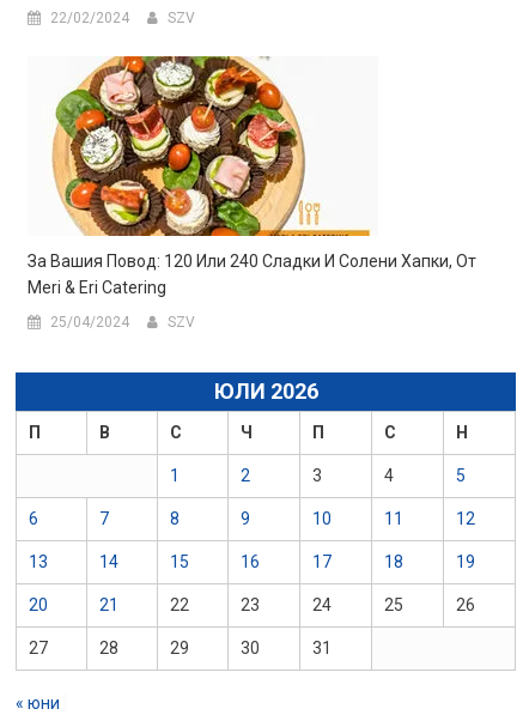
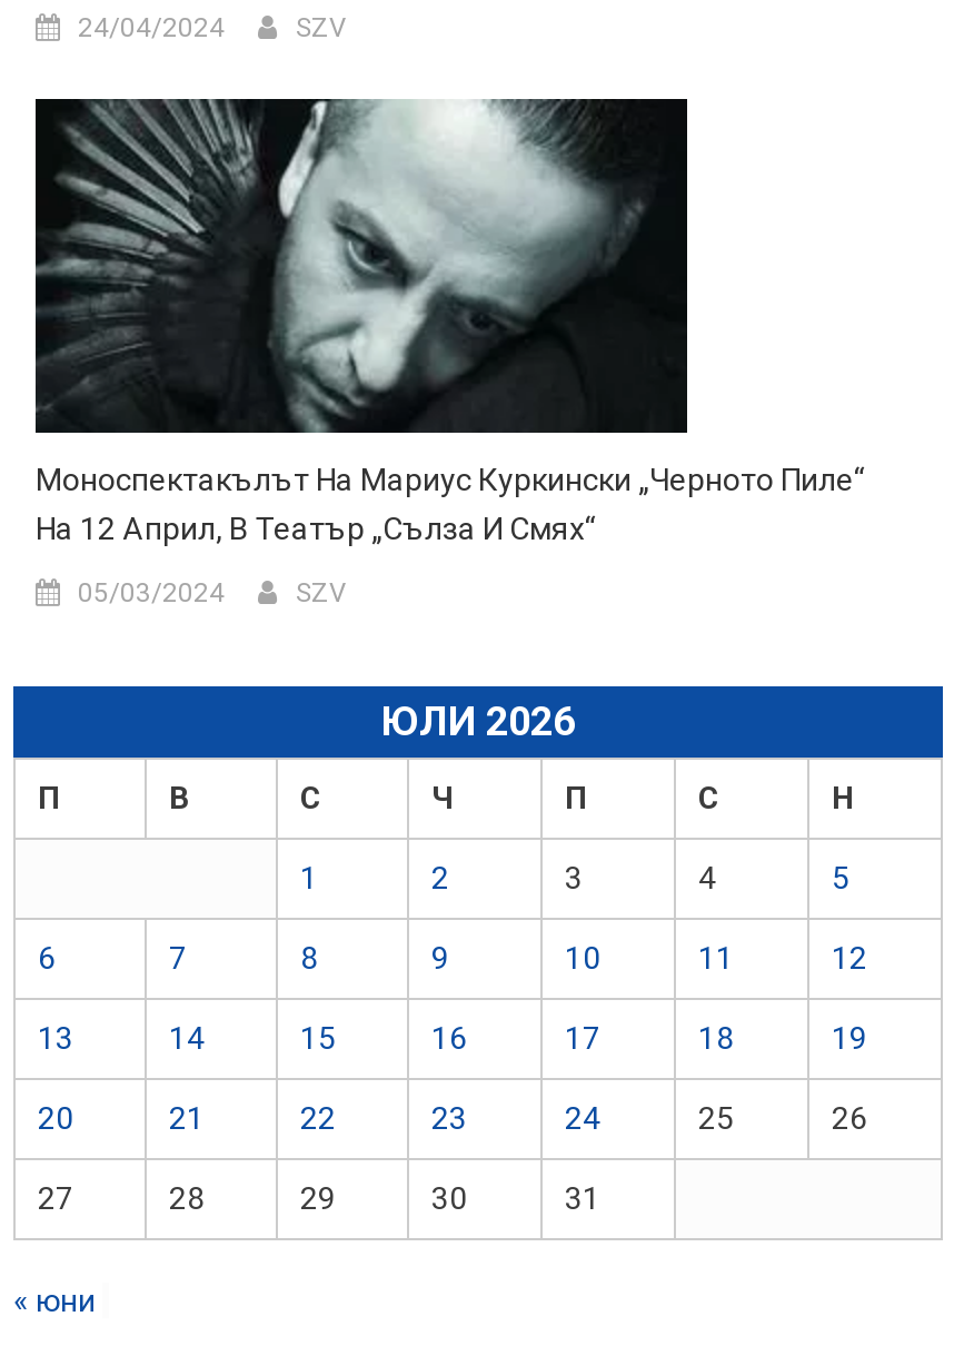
[50,10,129,26] 22/02/2024 -> [78,12,225,43] 24/04/2024
[28,55,476,297] [image] | За Вашия Повод: 120 Или 240 Сладки И Солени Хапки, От | Meri & Eri Catering -> [33,97,865,546] [image] | Моноспектакълът На Мариус Куркински „Черното Пиле“ | На 12 Април, В Театър „Сълза И Смях“
[50,314,129,331] 25/04/2024 -> [78,577,225,608] 05/03/2024

